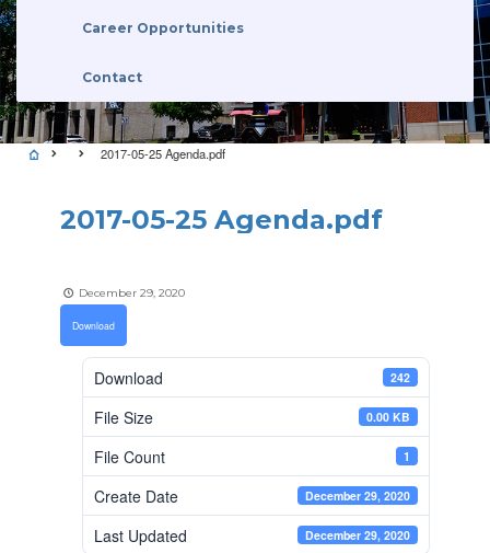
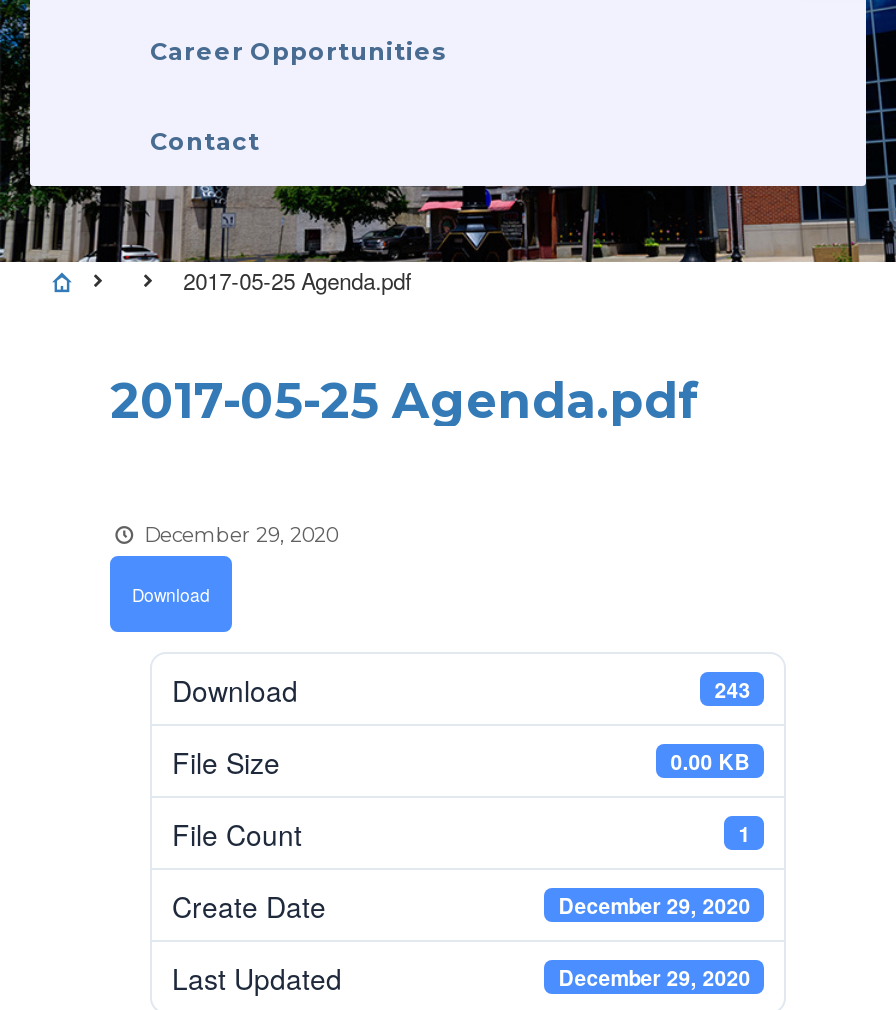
[391,368,410,385] 242 -> [714,673,750,703] 243

